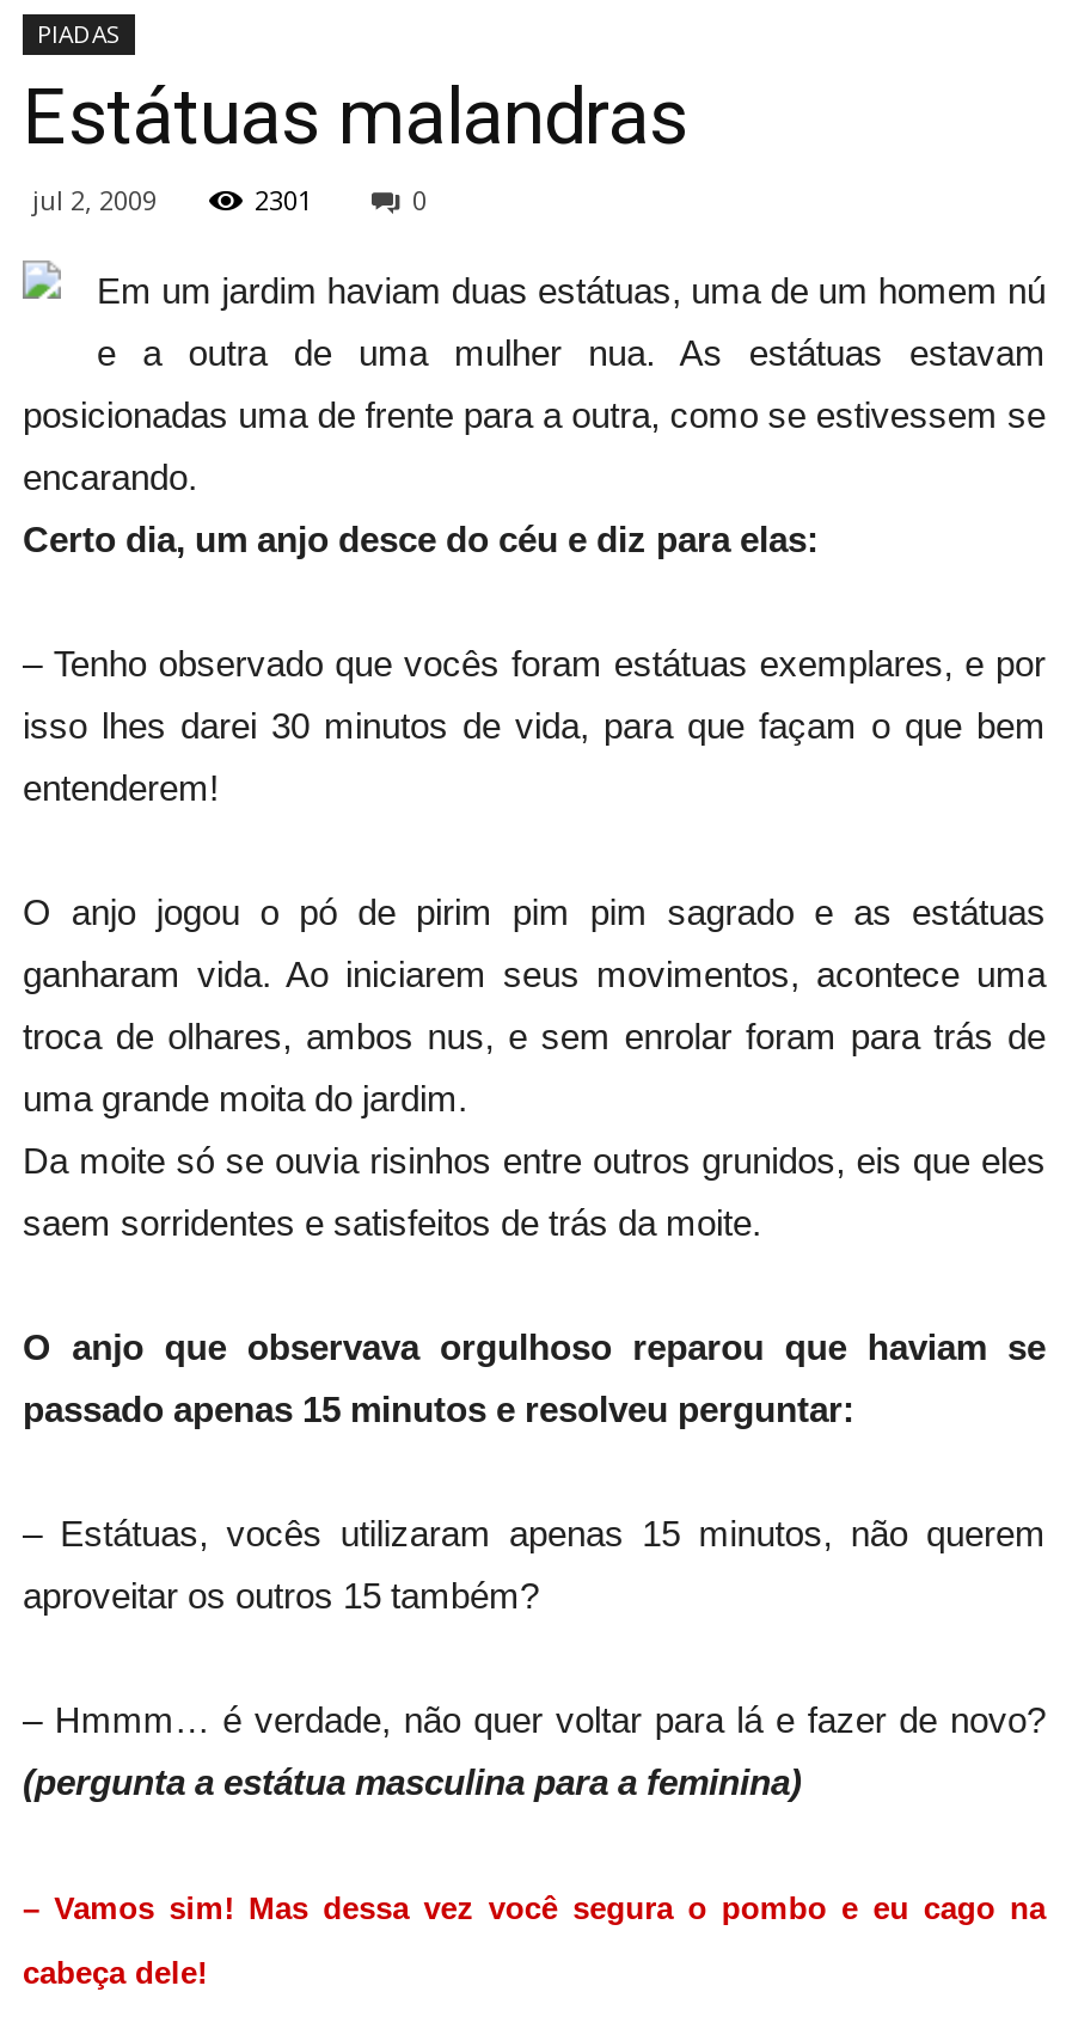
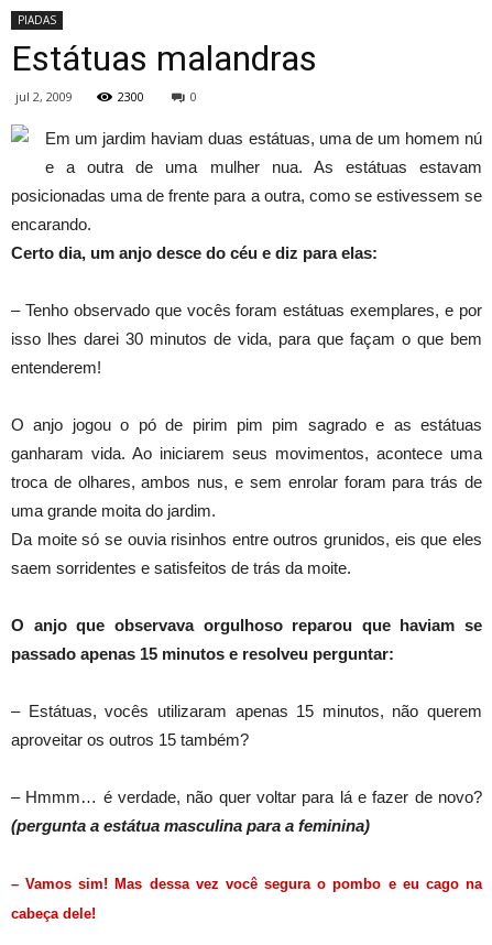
[255,182,312,217] 2301 -> [118,88,144,105] 2300

